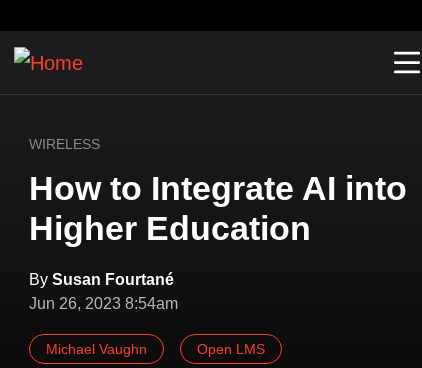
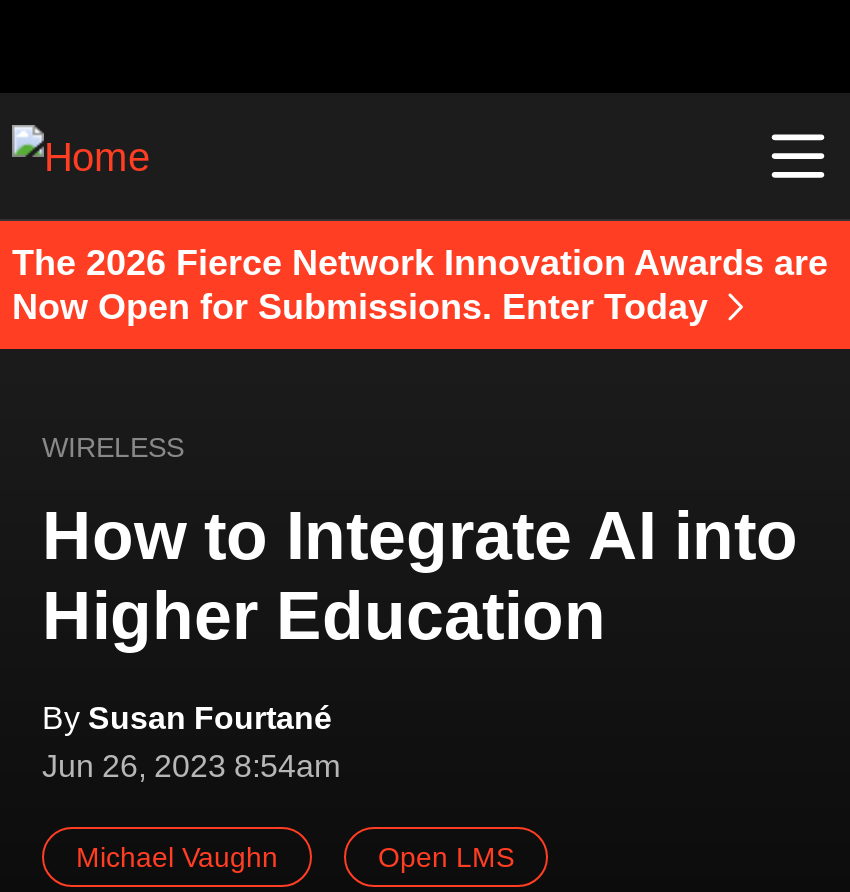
none -> [12,243,828,327] The 2026 Fierce Network Innovation Awards are | Now Open for Submissions. Enter Today

